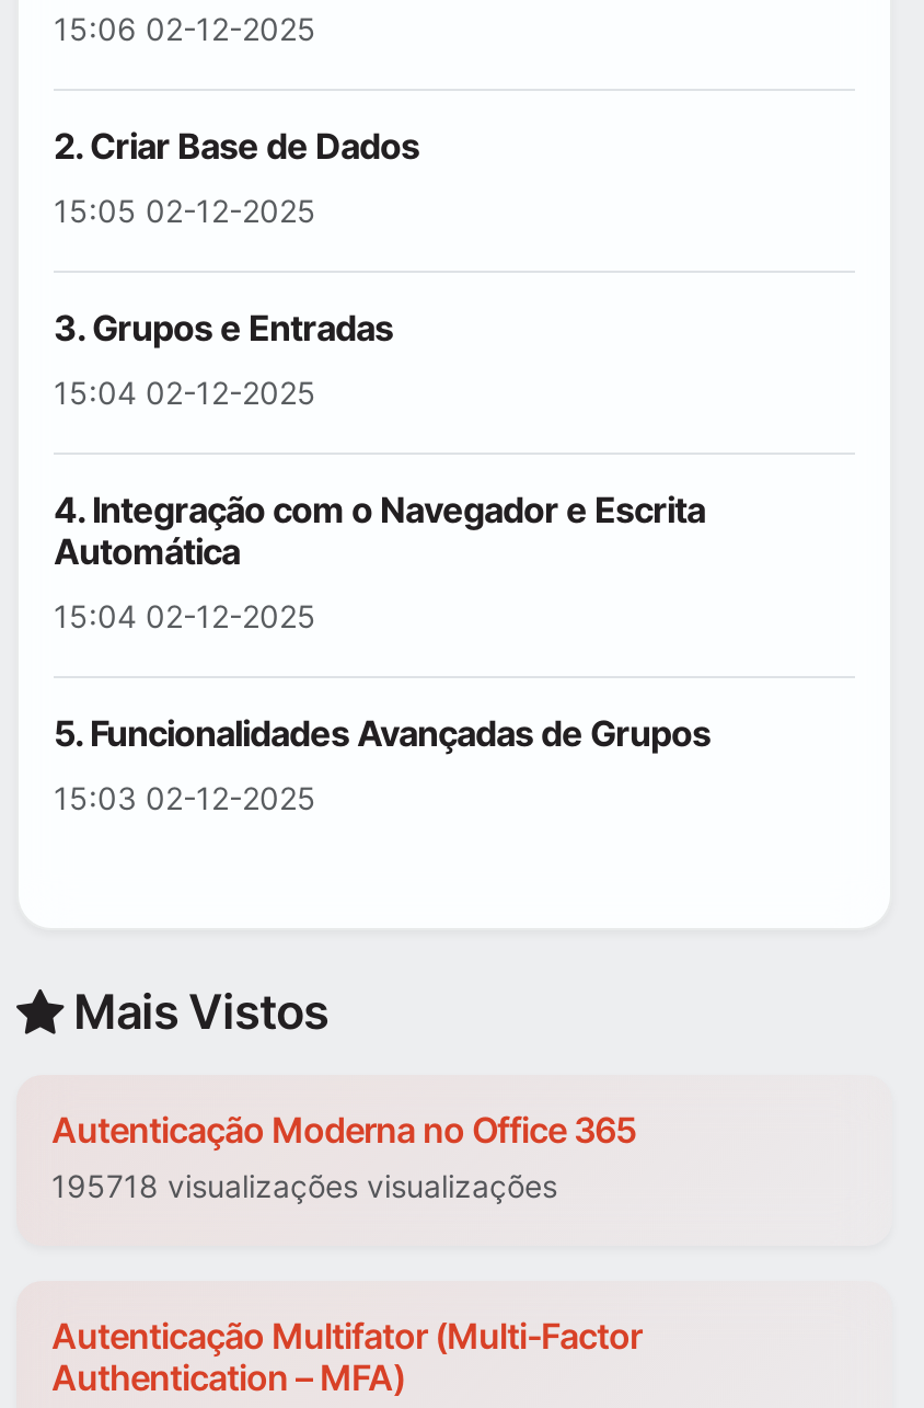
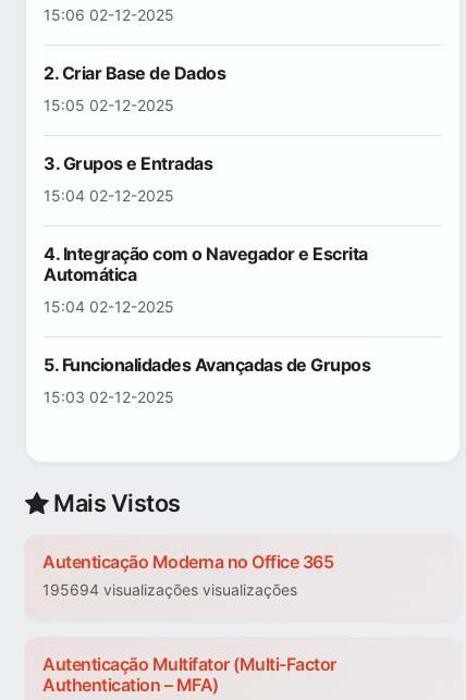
[51,1168,557,1205] 195718 visualizações visualizações -> [42,581,297,599] 195694 visualizações visualizações

